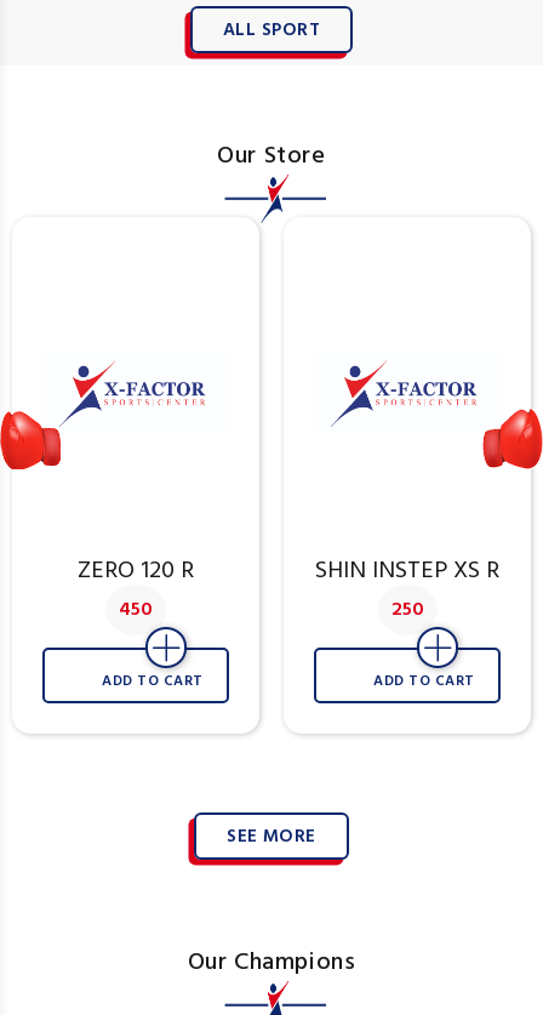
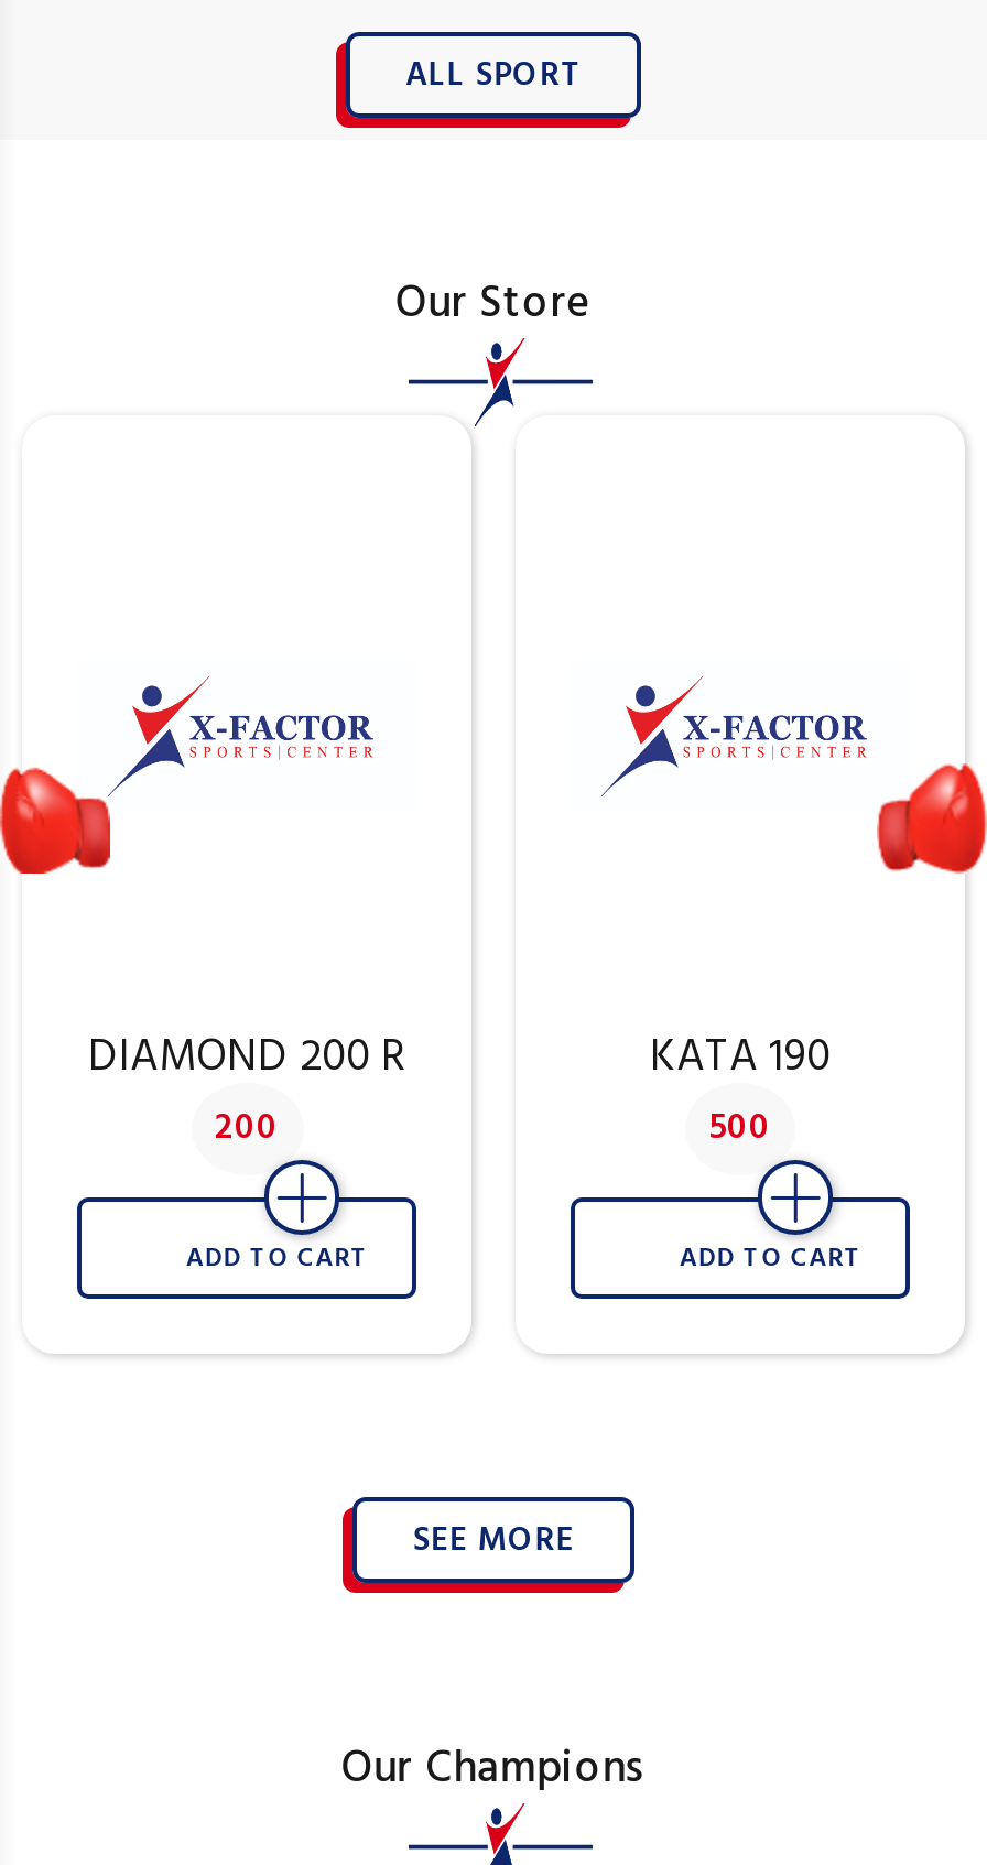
[78,552,194,590] ZERO 120 R -> [88,1023,405,1094] DIAMOND 200 R
[315,552,499,626] SHIN INSTEP XS R | 250 -> [650,1023,831,1158] KATA 190 | 500
[119,594,153,626] 450 -> [215,1100,279,1158] 200

